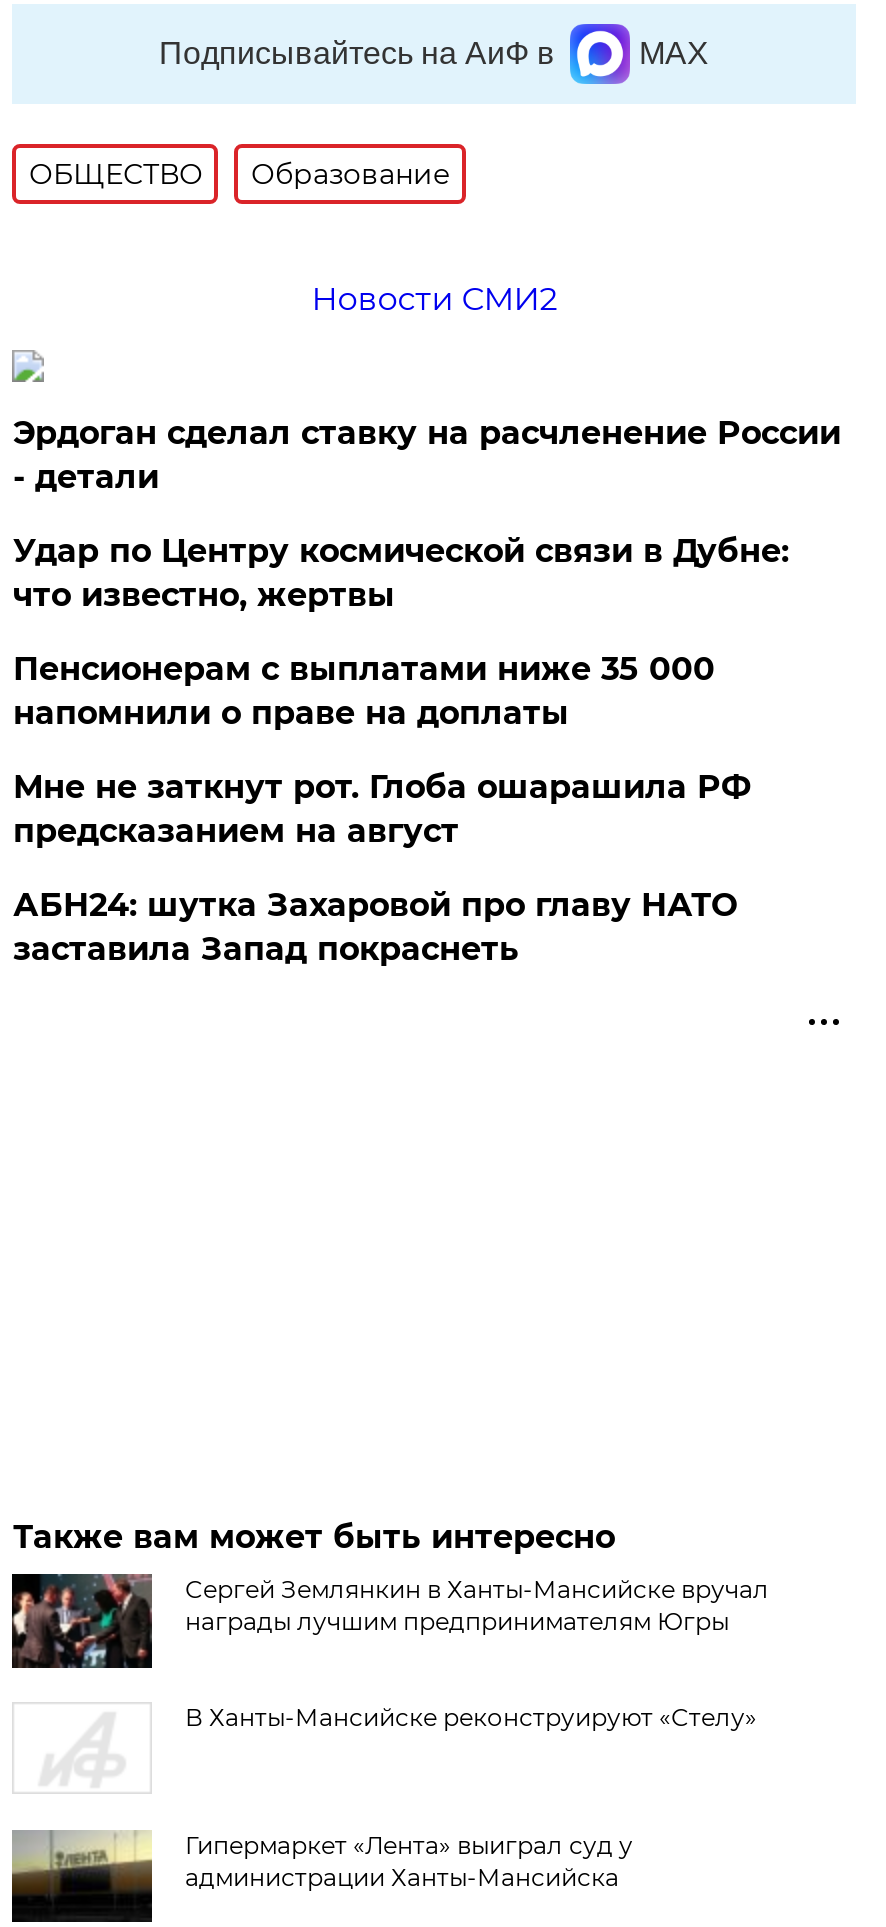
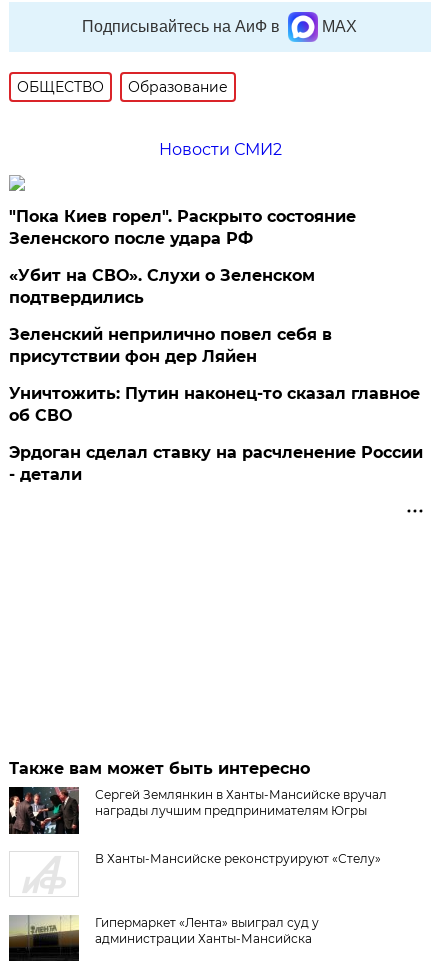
none -> [9,207,420,425] "Пока Киев горел". Раскрыто состояние | Зеленского после удара РФ | «Убит на СВО». Слухи о Зеленском | подтвердились | Зеленский неприлично повел cебя в | присутствии фон дер Ляйен | Уничтожить: Путин наконец-то сказал главное | об СВО
moved [13,413,841,495] -> [9,443,423,484]: Эрдоган сделал ставку на расчленение России | - детали
[13,531,789,967] Удар по Центру космической связи в Дубне: | что известно, жертвы | Пенсионерам с выплатами ниже 35 000 | напомнили о праве на доплаты | Мне не заткнут рот. Глоба ошарашила РФ | предсказанием на август | АБН24: шутка Захаровой про главу НАТО | заставила Запад покраснеть -> none

